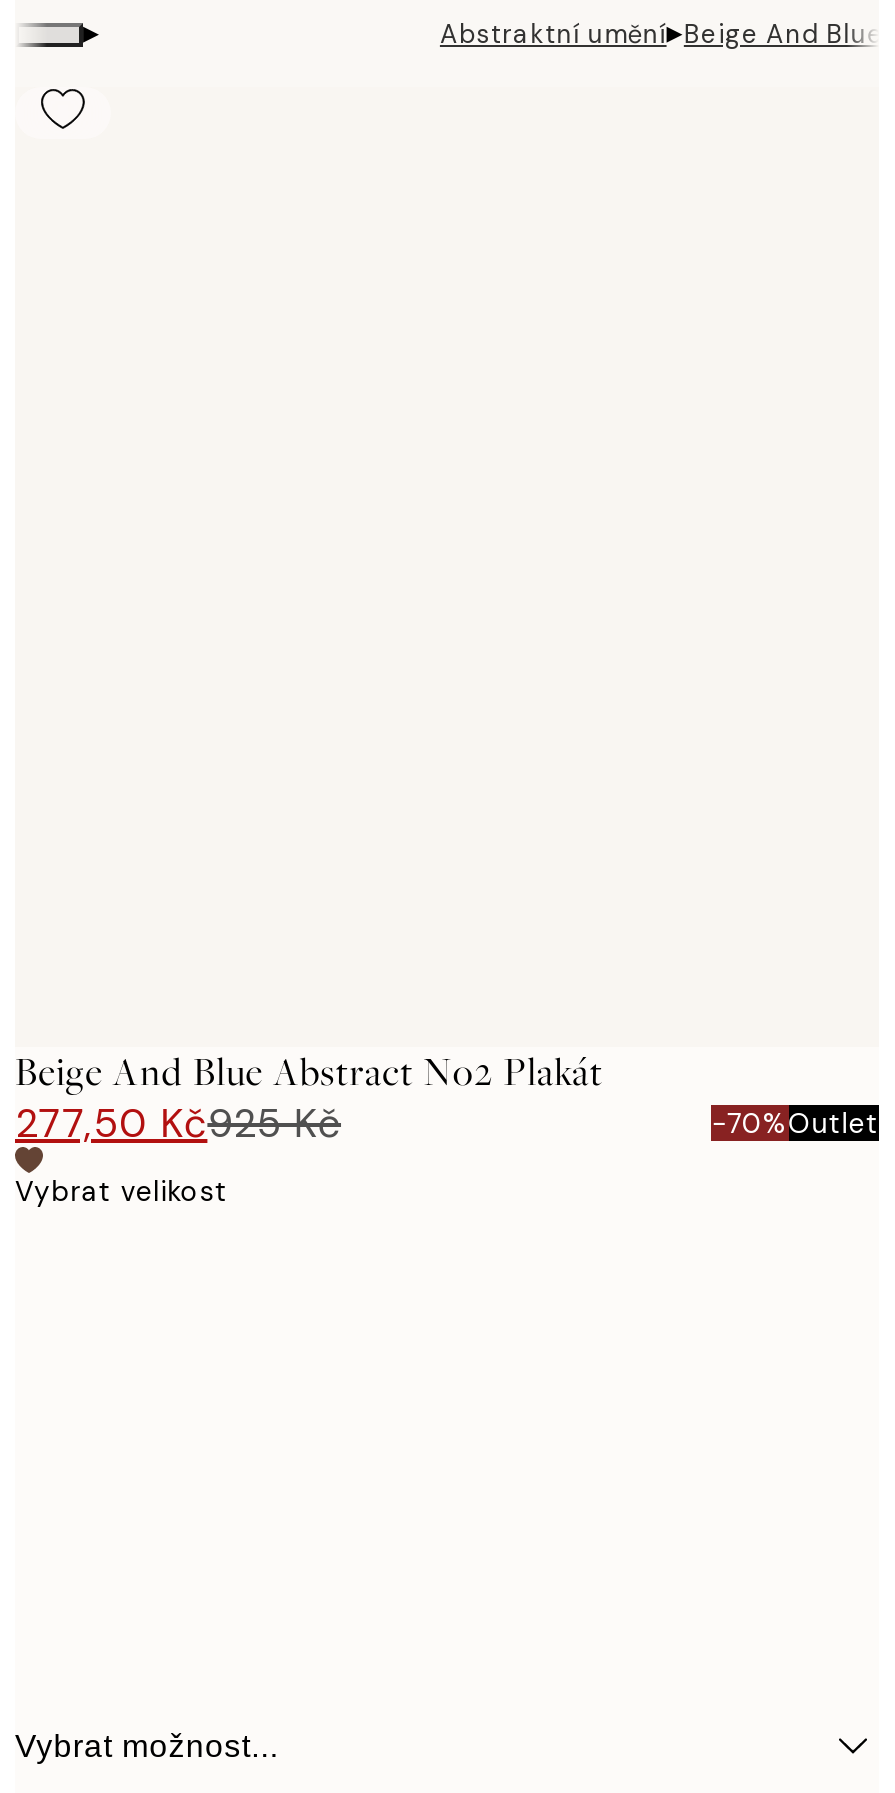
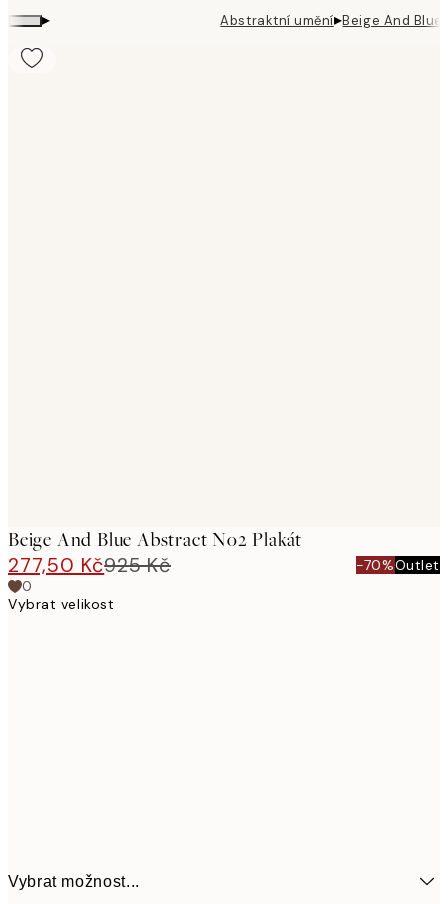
none -> [22,578,32,595] 0

